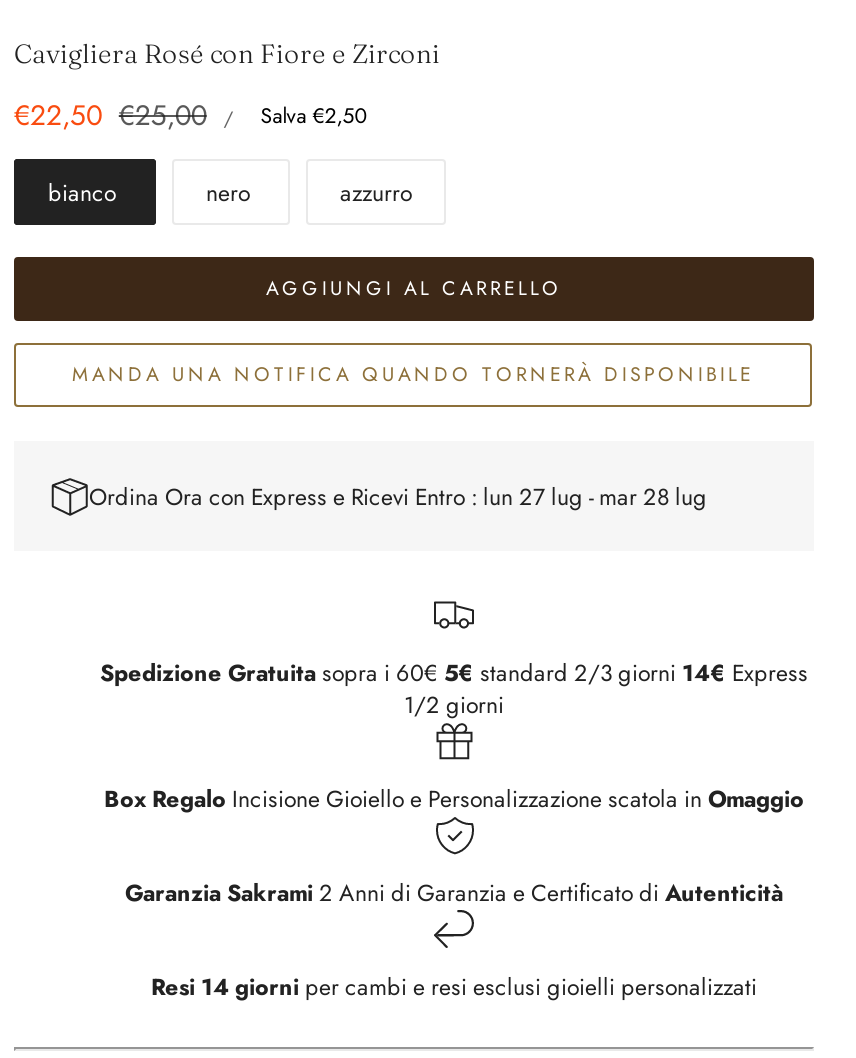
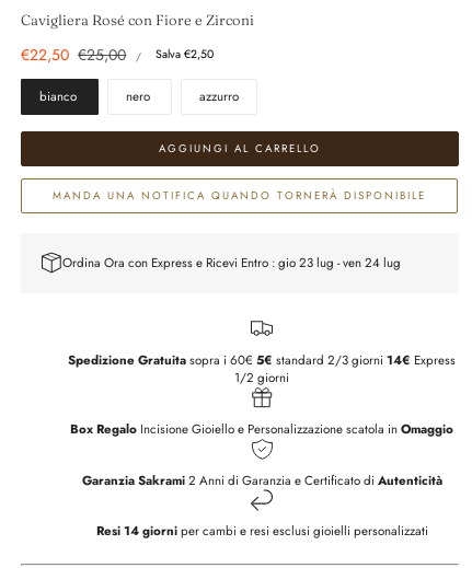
[89,480,707,512] Ordina Ora con Express e Ricevi Entro : lun 27 lug - mar 28 lug -> [62,254,400,272] Ordina Ora con Express e Ricevi Entro : gio 23 lug - ven 24 lug

